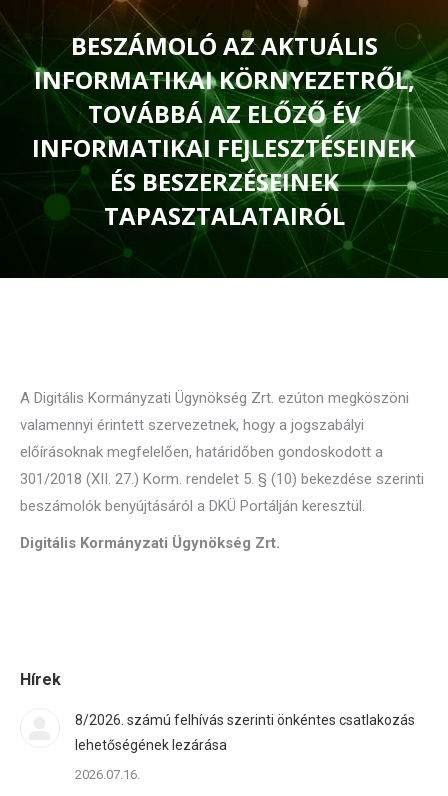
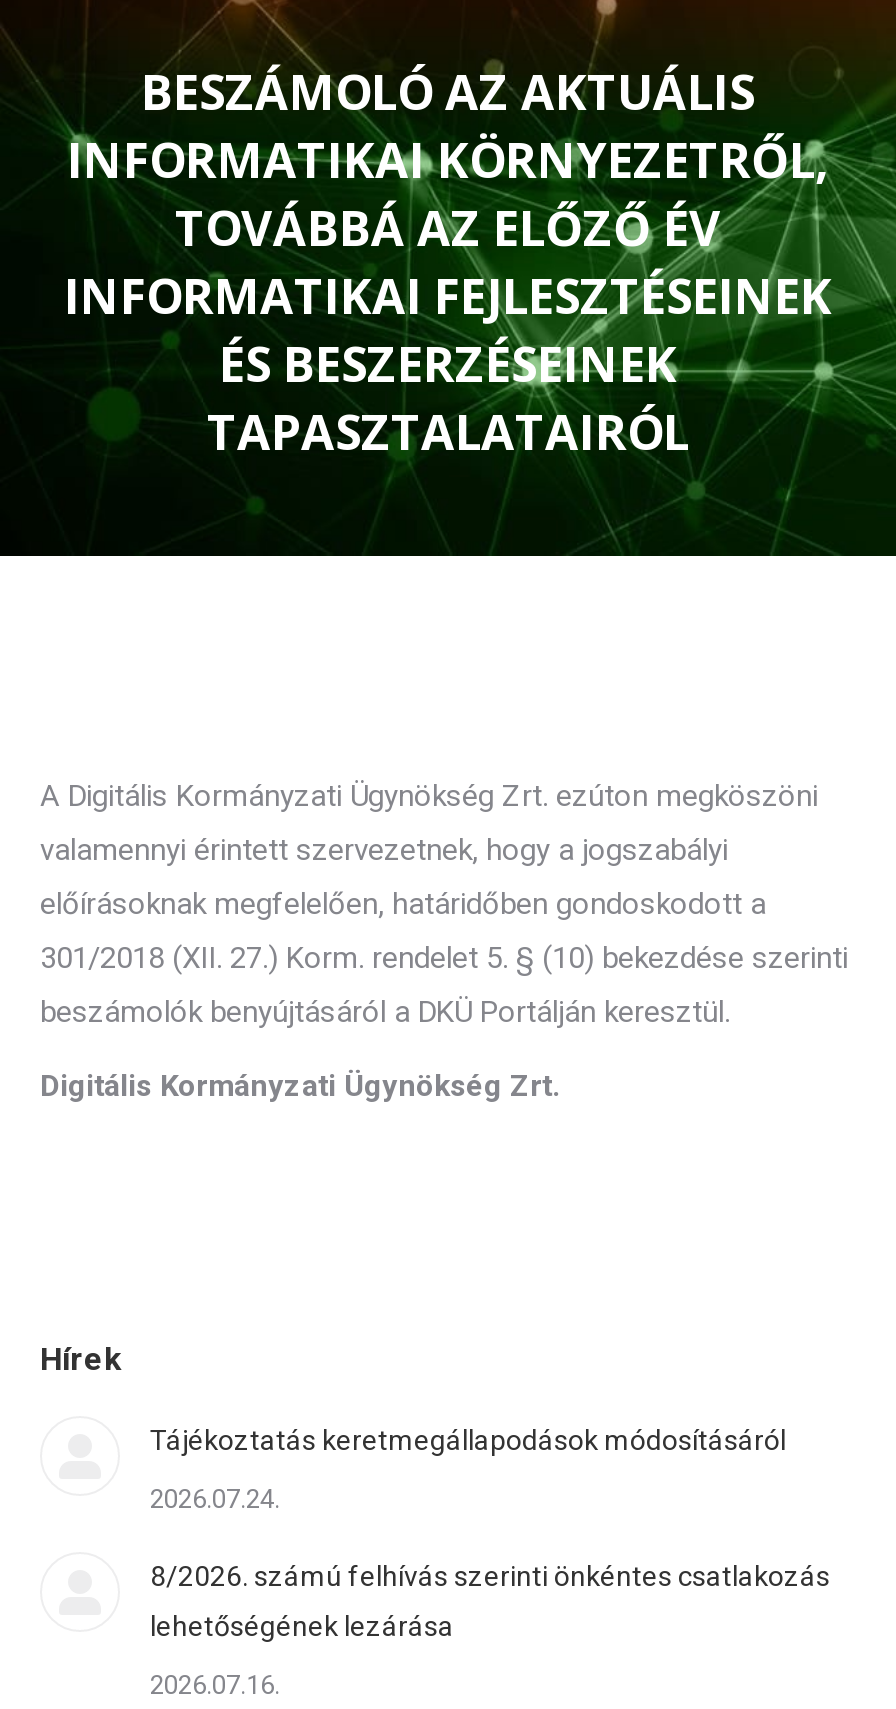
none -> [150,1424,786,1514] Tájékoztatás keretmegállapodások módosításáról | 2026.07.24.

